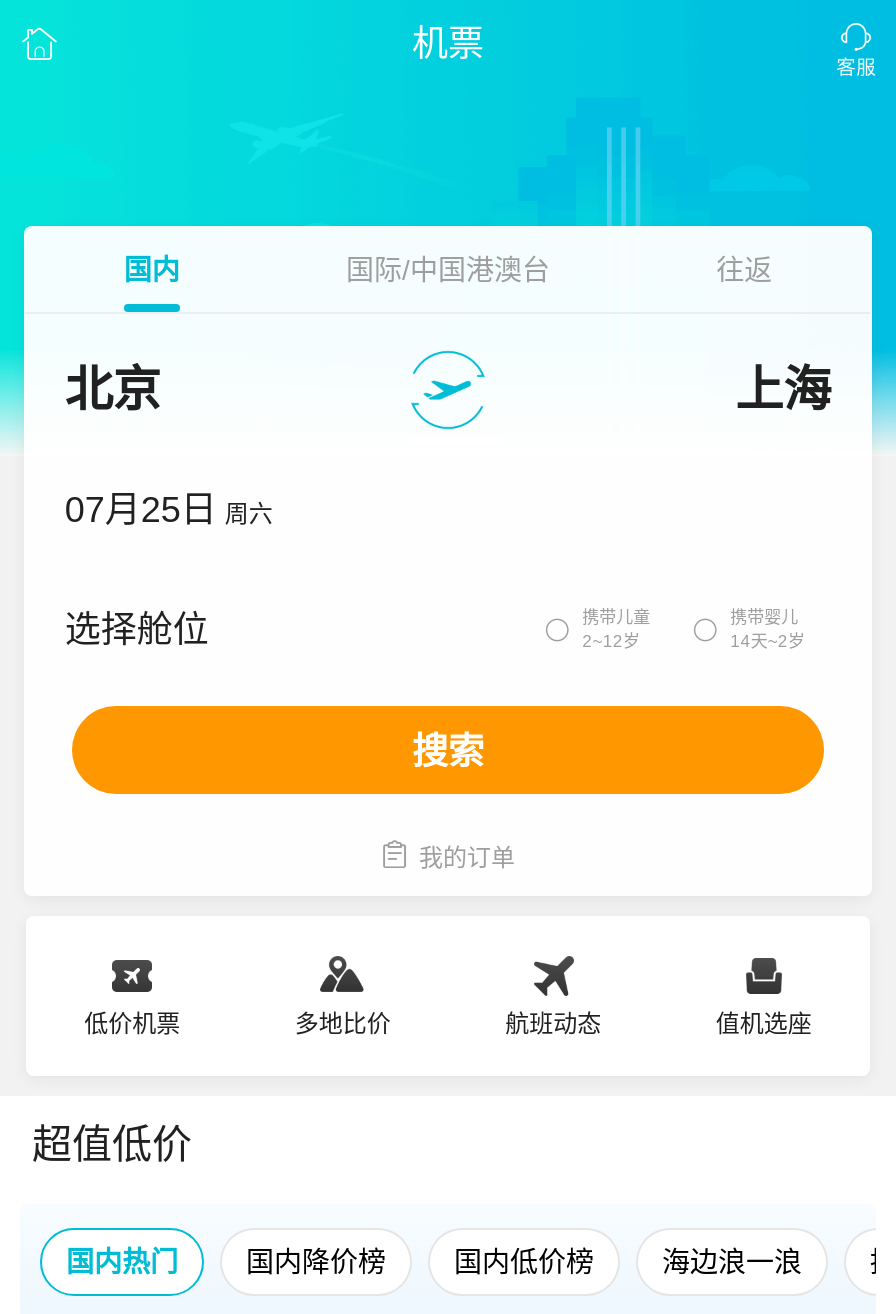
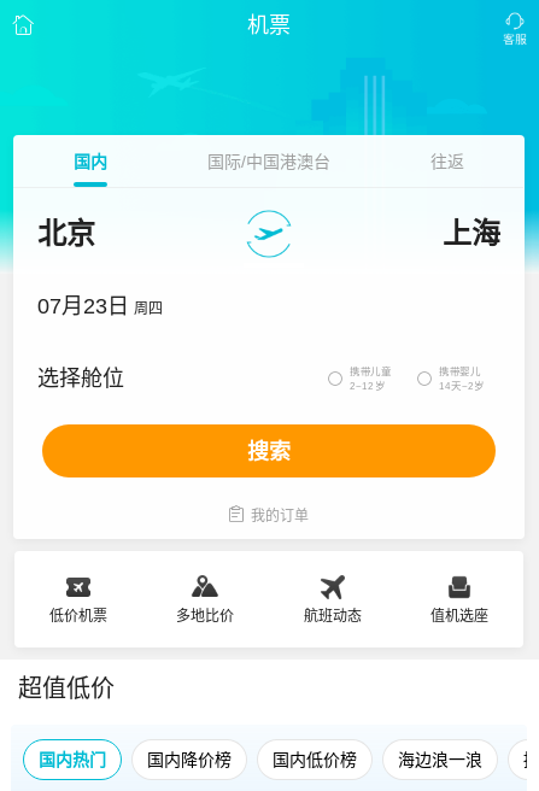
[65,490,273,530] 07月25日 周六 -> [38,294,163,318] 07月23日 周四

